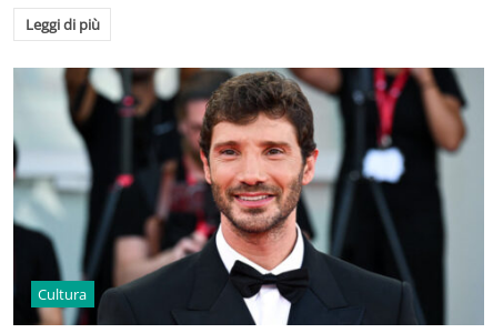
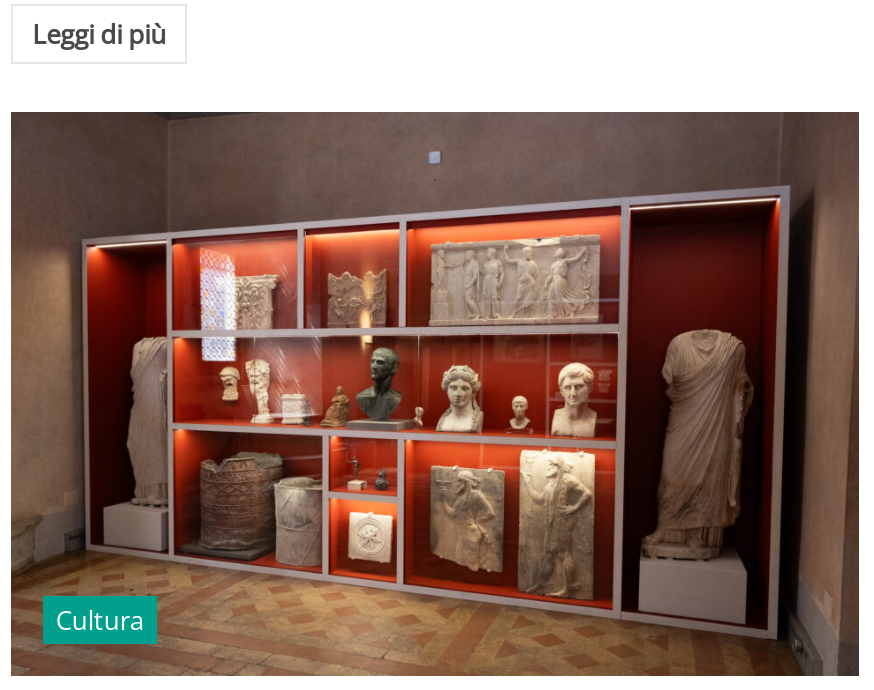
[12,67,483,326] [image] -> [9,110,859,680] [image]

